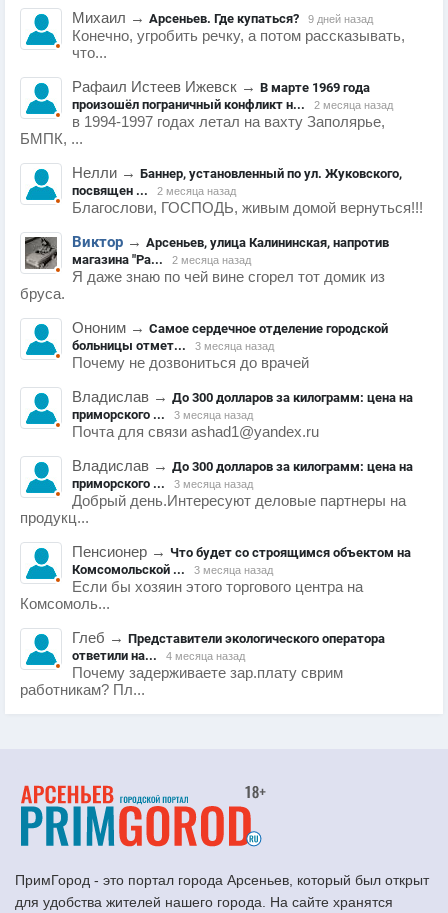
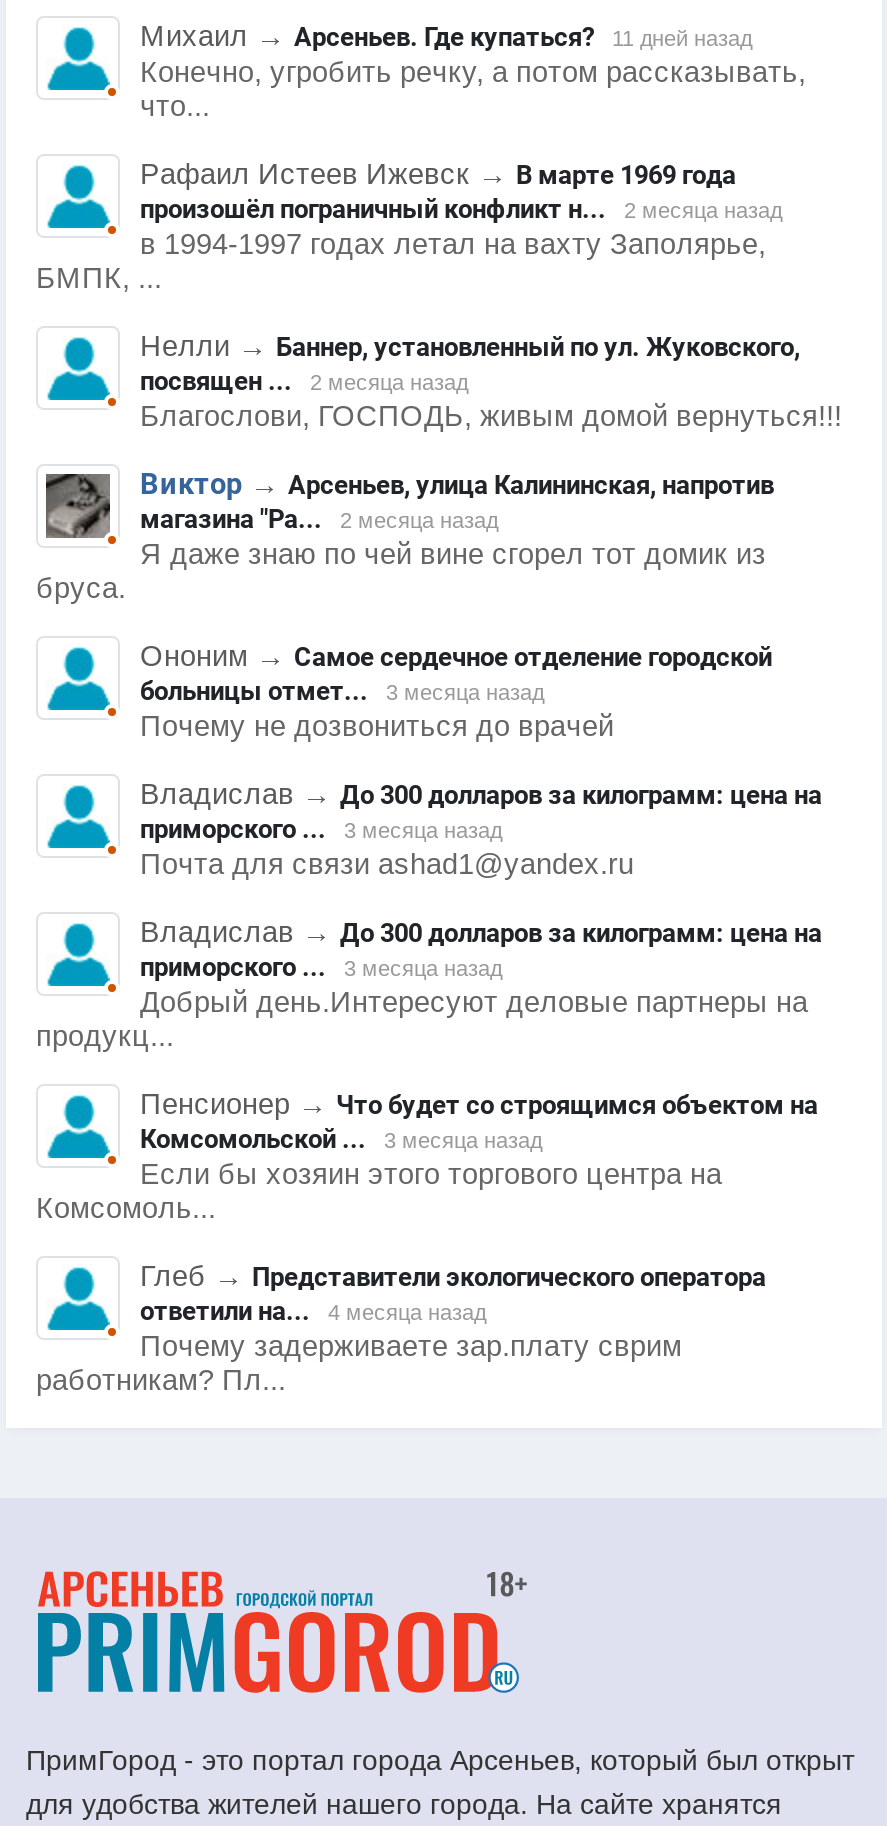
[308,12,373,24] 9 дней назад -> [612,25,752,49] 11 дней назад

